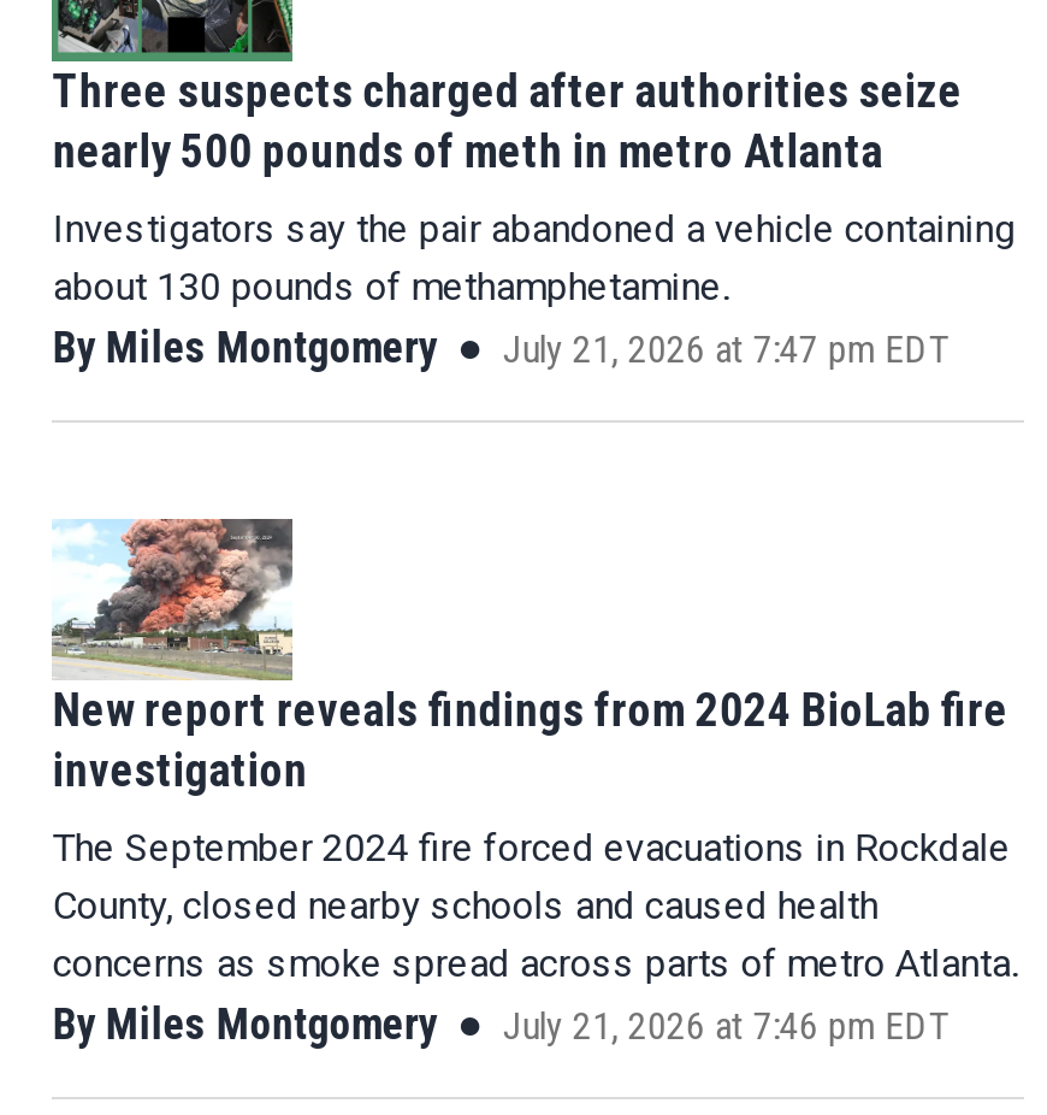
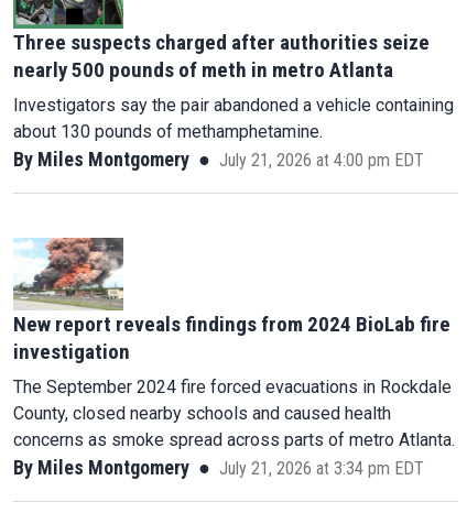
[53,322,950,372] By Miles Montgomery July 21, 2026 at 7:47 pm EDT -> [14,147,424,170] By Miles Montgomery July 21, 2026 at 4:00 pm EDT
[53,997,950,1048] By Miles Montgomery July 21, 2026 at 7:46 pm EDT -> [14,456,424,479] By Miles Montgomery July 21, 2026 at 3:34 pm EDT

